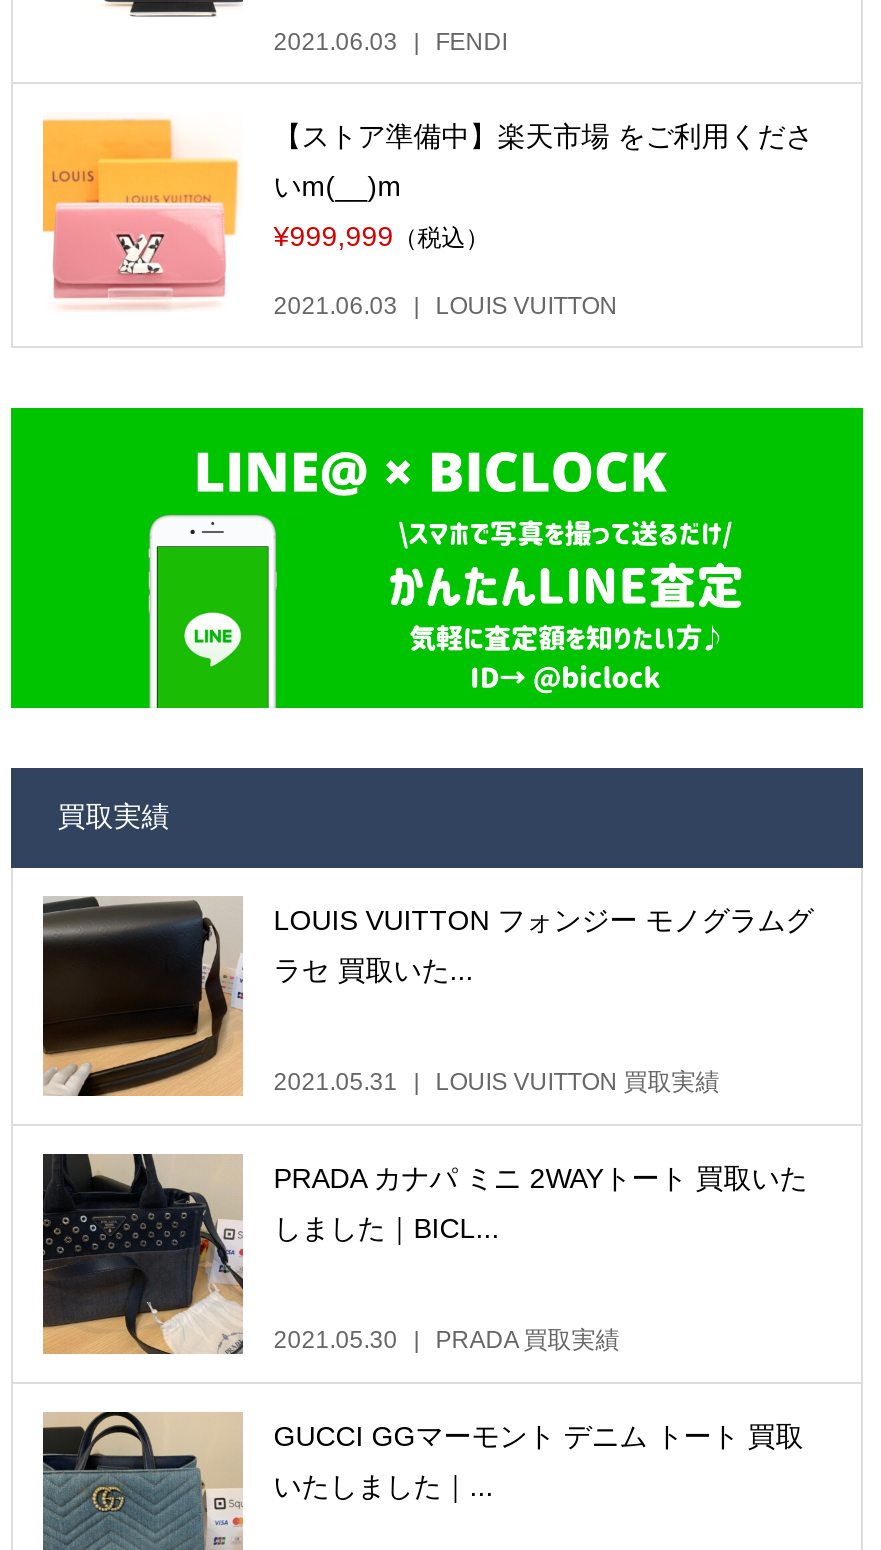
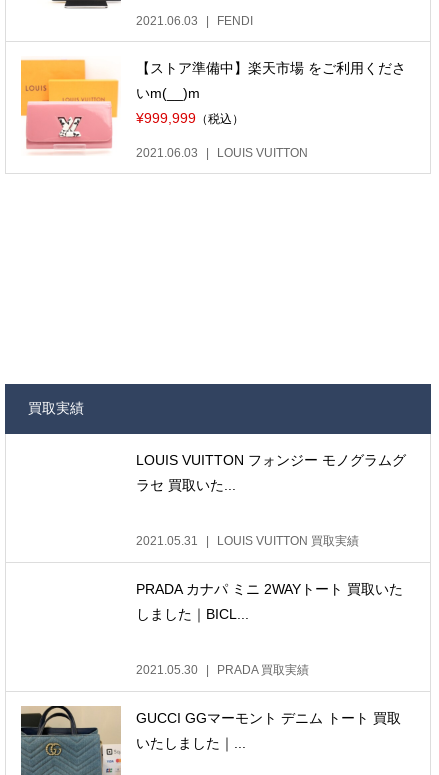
[9,406,865,710] [image] -> none
[41,894,245,1098] [image] -> none
[41,1152,245,1356] [image] -> none

